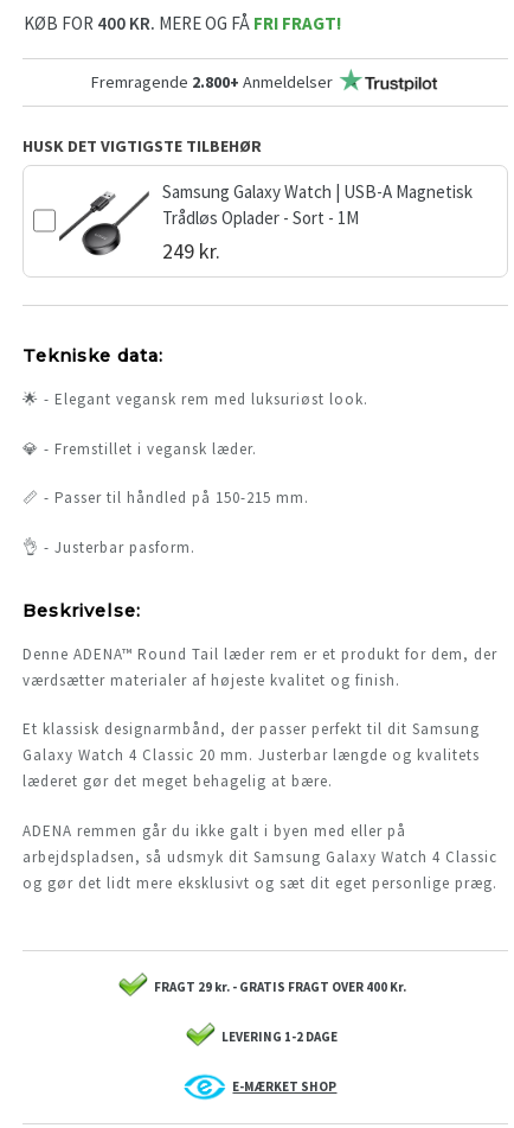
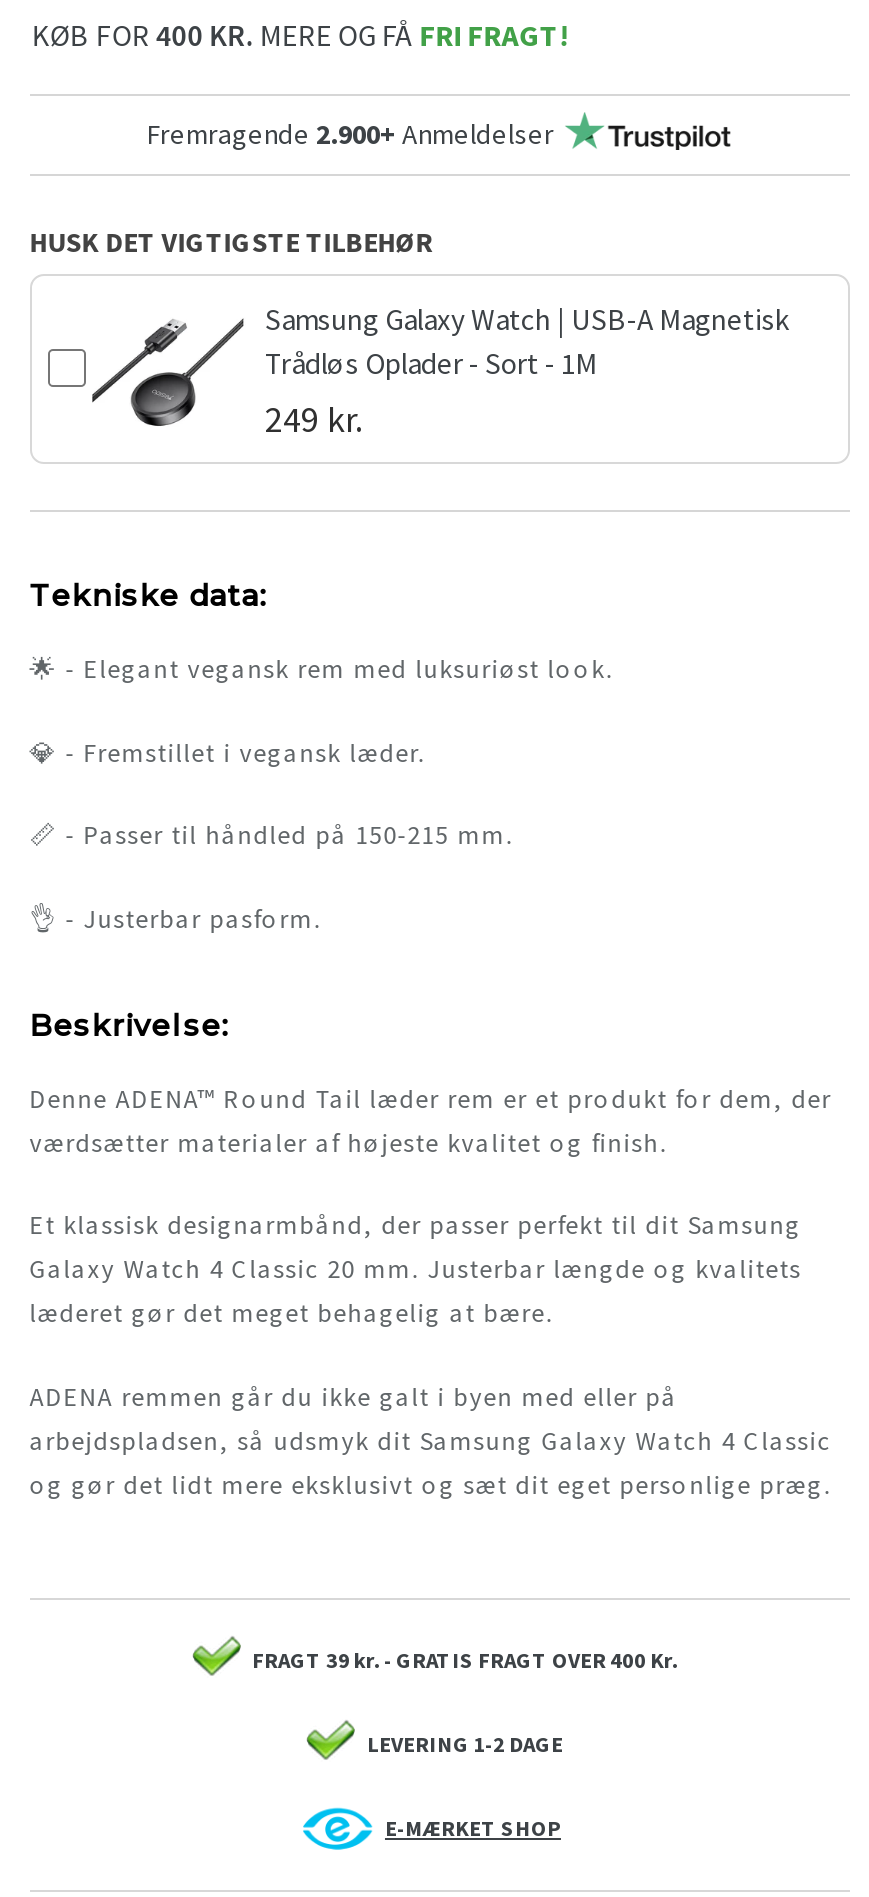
[91,71,333,92] Fremragende 2.800+ Anmeldelser -> [146,115,554,151] Fremragende 2.900+ Anmeldelser
[154,978,406,995] FRAGT 29 kr. - GRATIS FRAGT OVER 400 Kr. -> [252,1645,678,1673] FRAGT 39 kr. - GRATIS FRAGT OVER 400 Kr.

